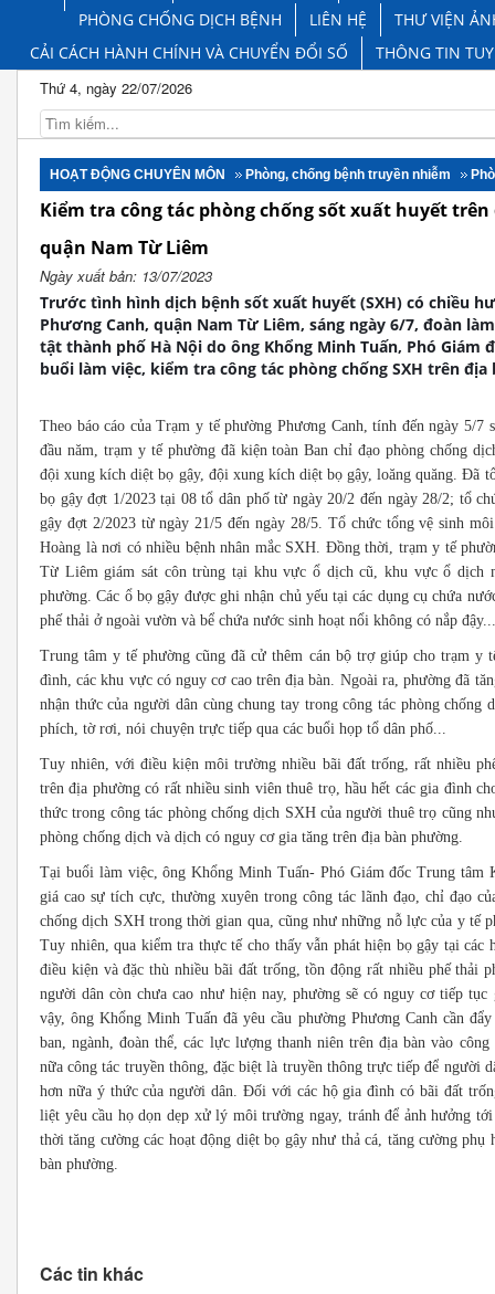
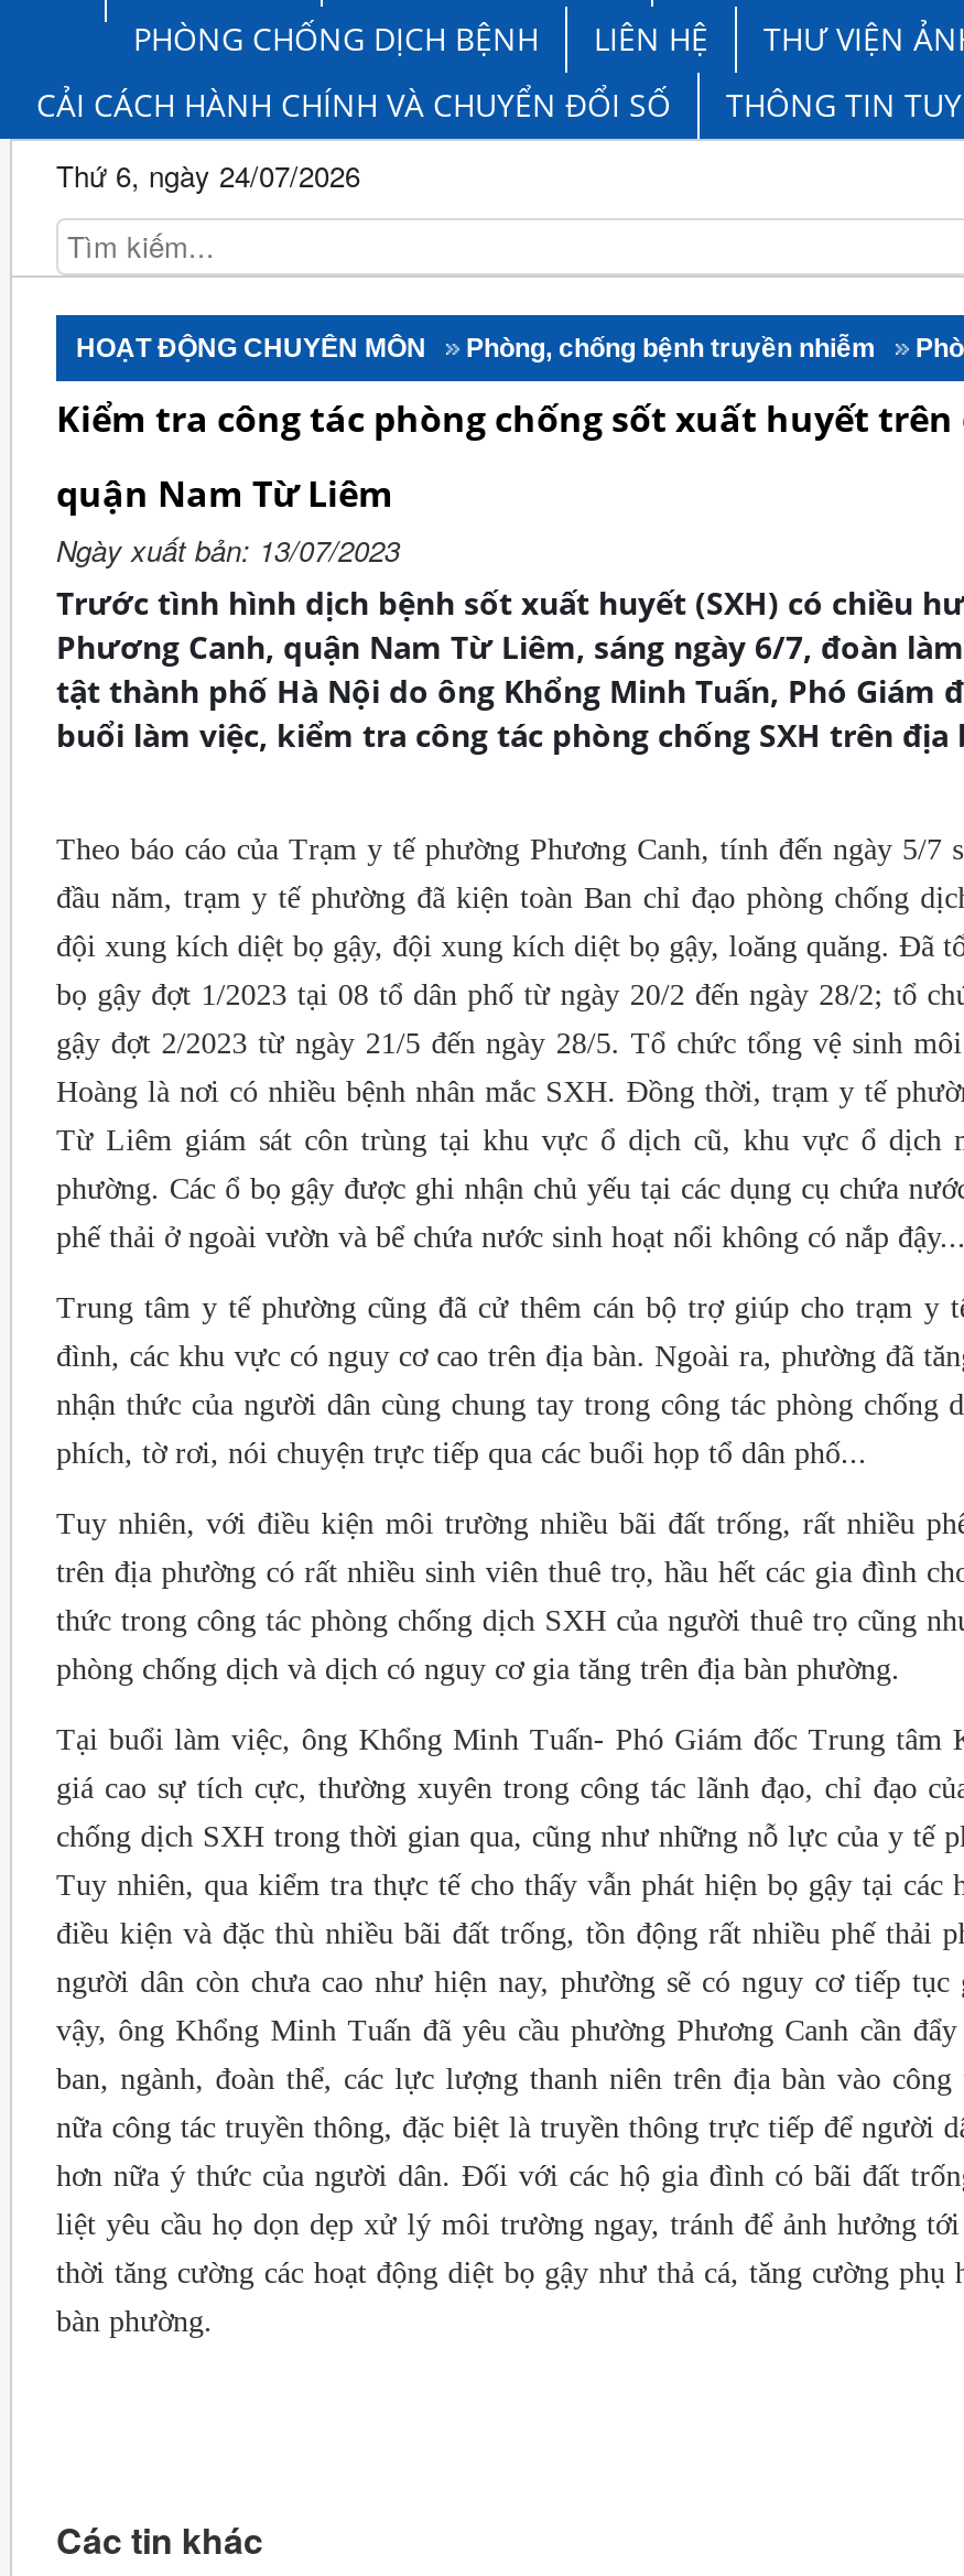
[40,77,192,98] Thứ 4, ngày 22/07/2026 -> [56,154,360,196] Thứ 6, ngày 24/07/2026

